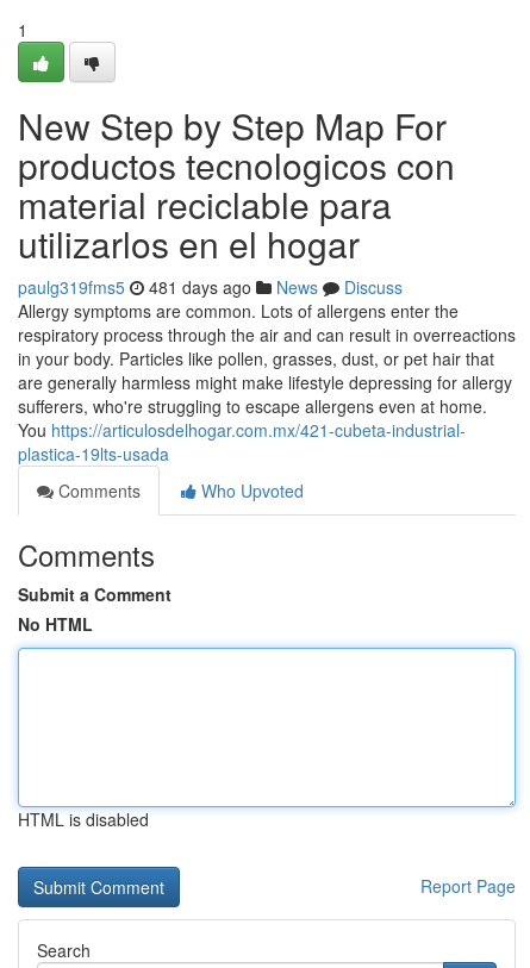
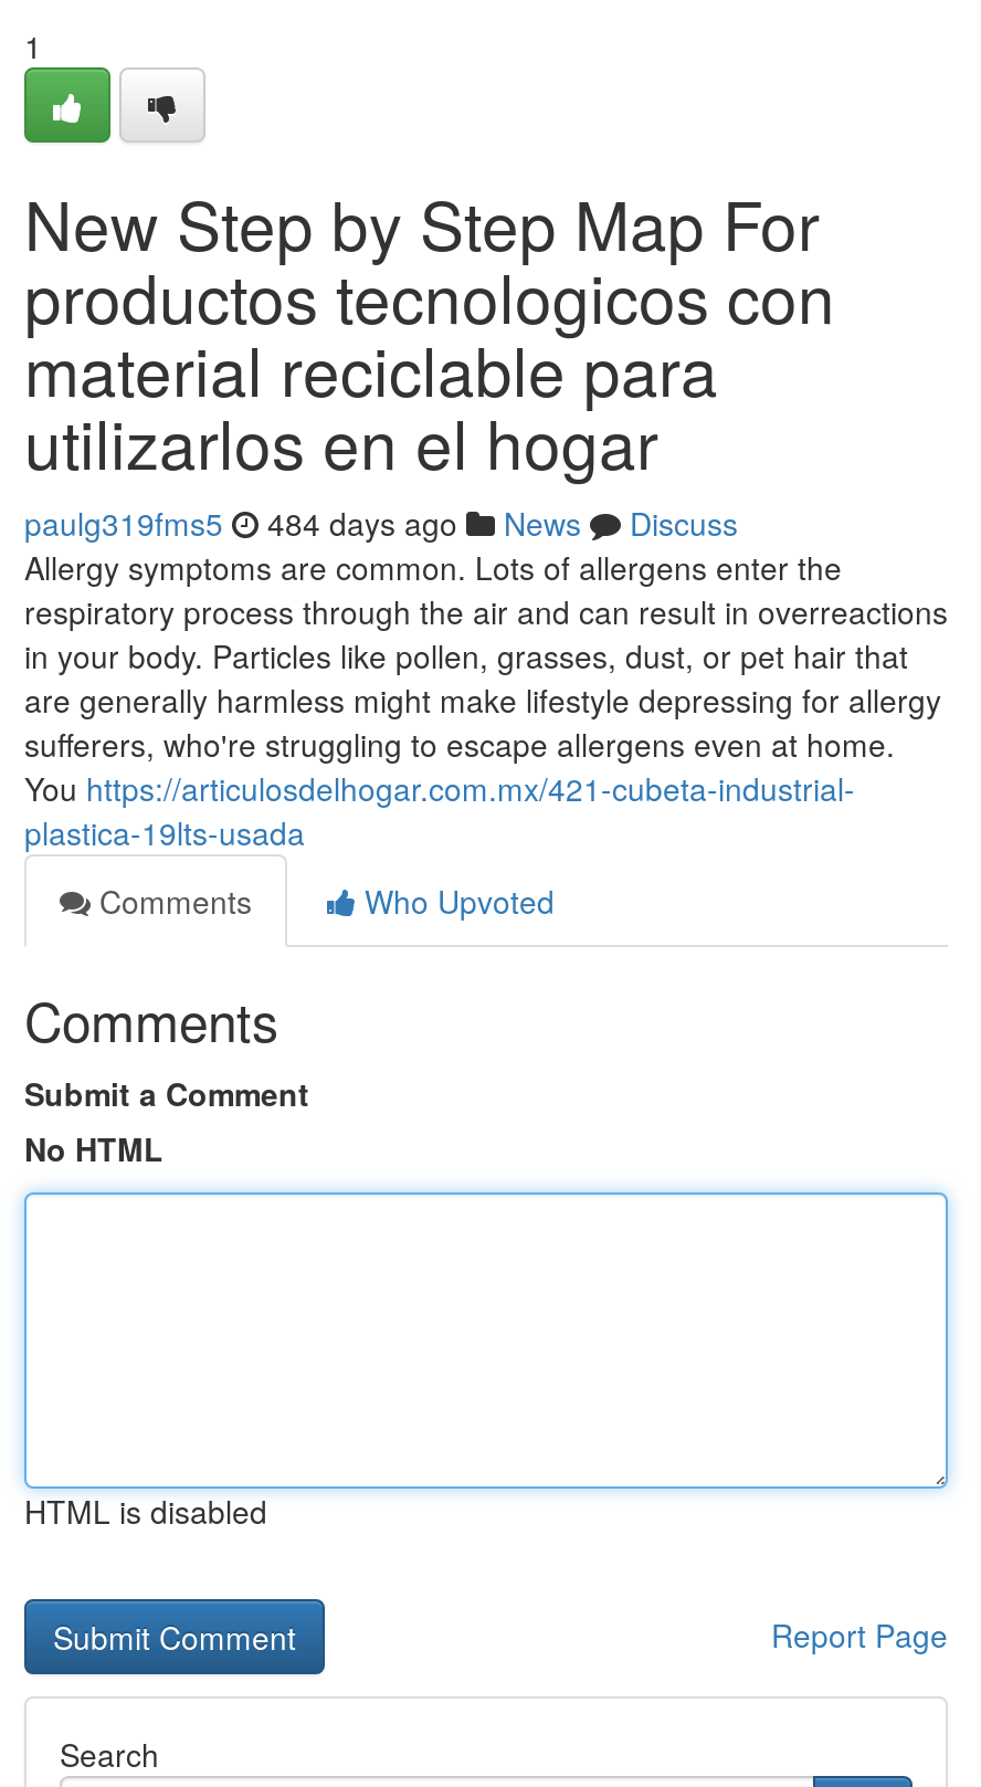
[18,275,403,299] paulg319fms5 481 days ago News Discuss -> [24,501,738,545] paulg319fms5 484 days ago News Discuss

